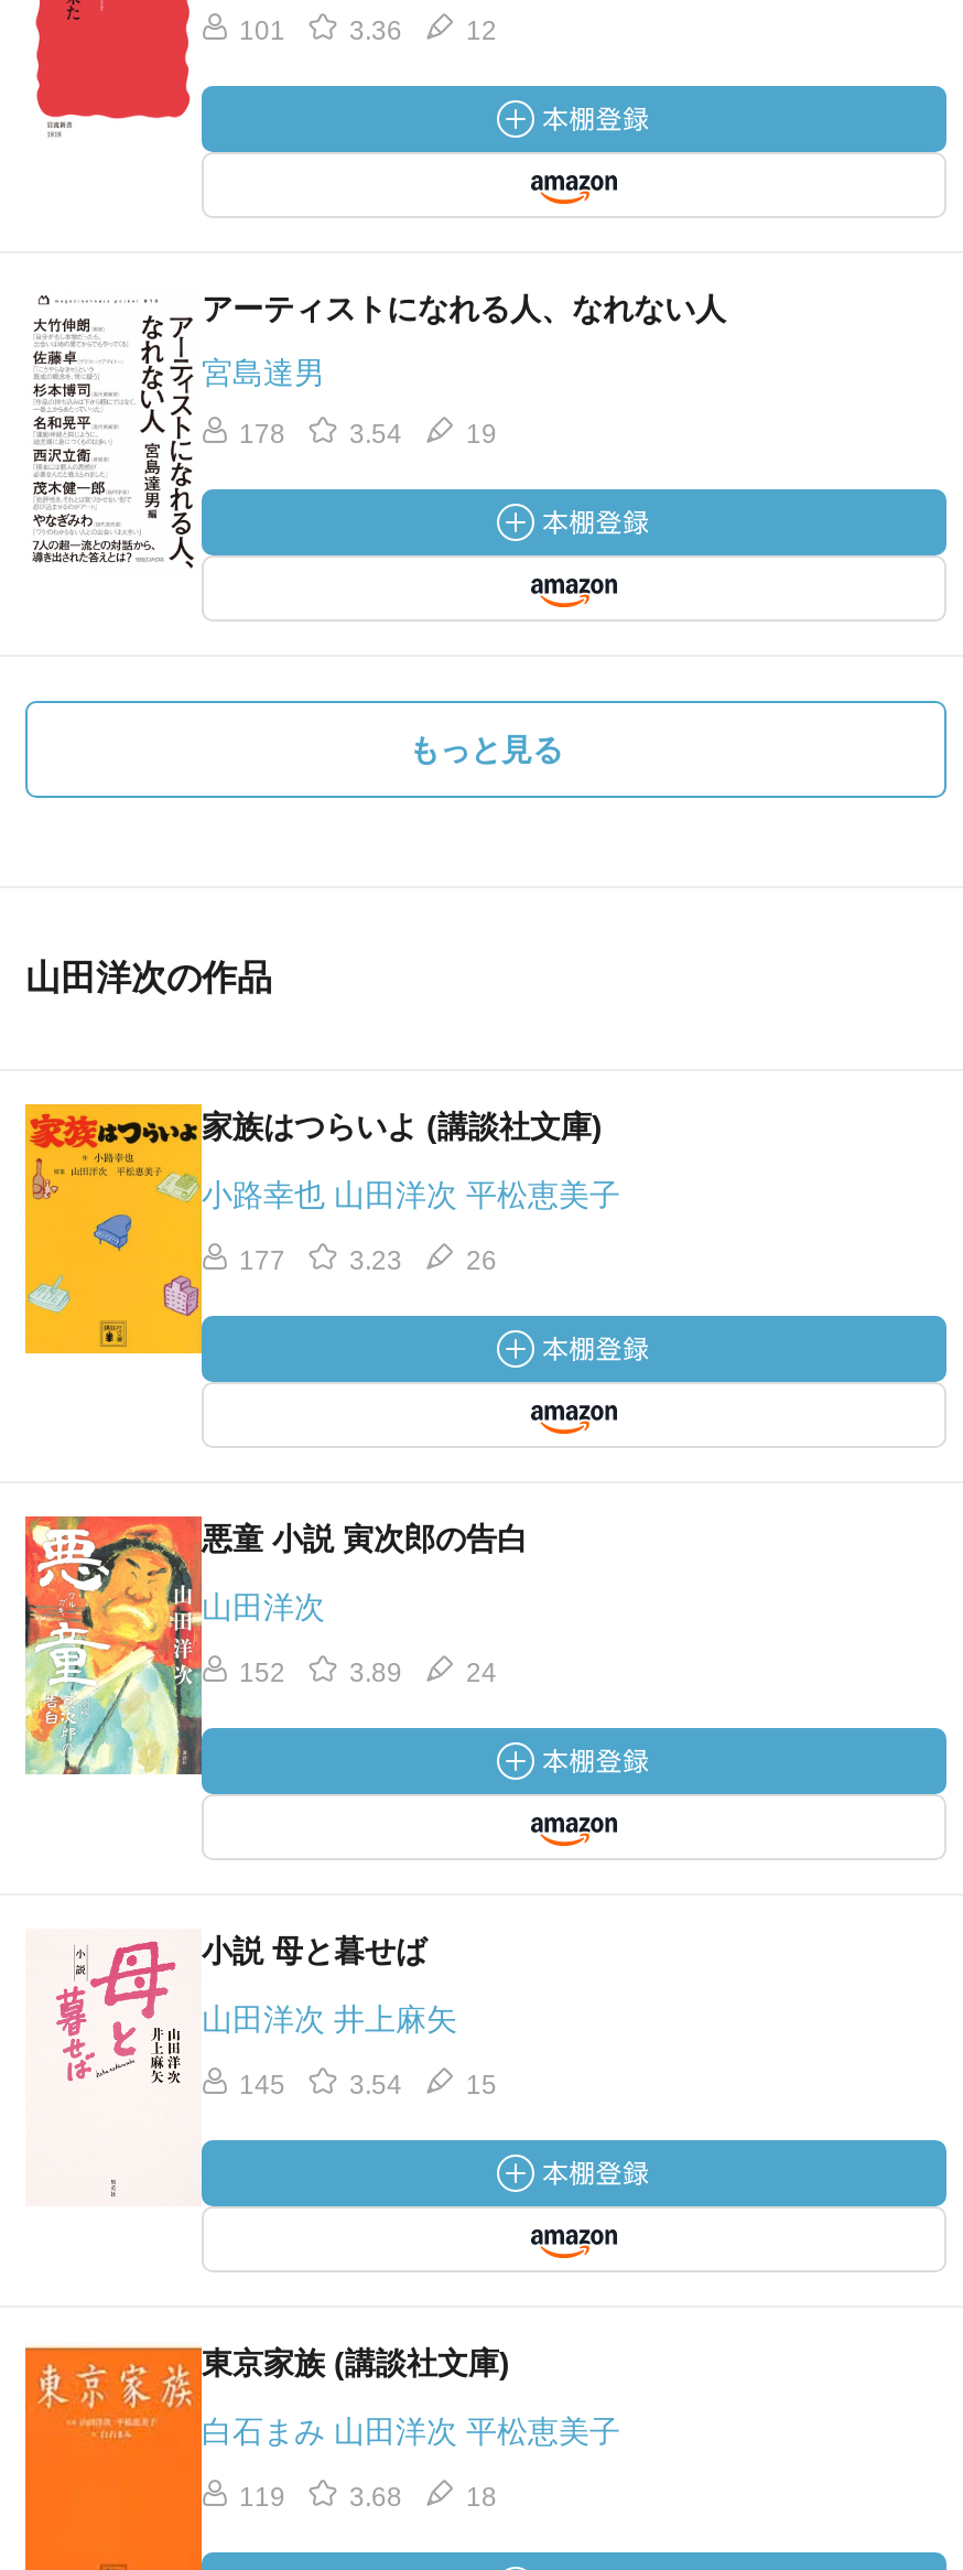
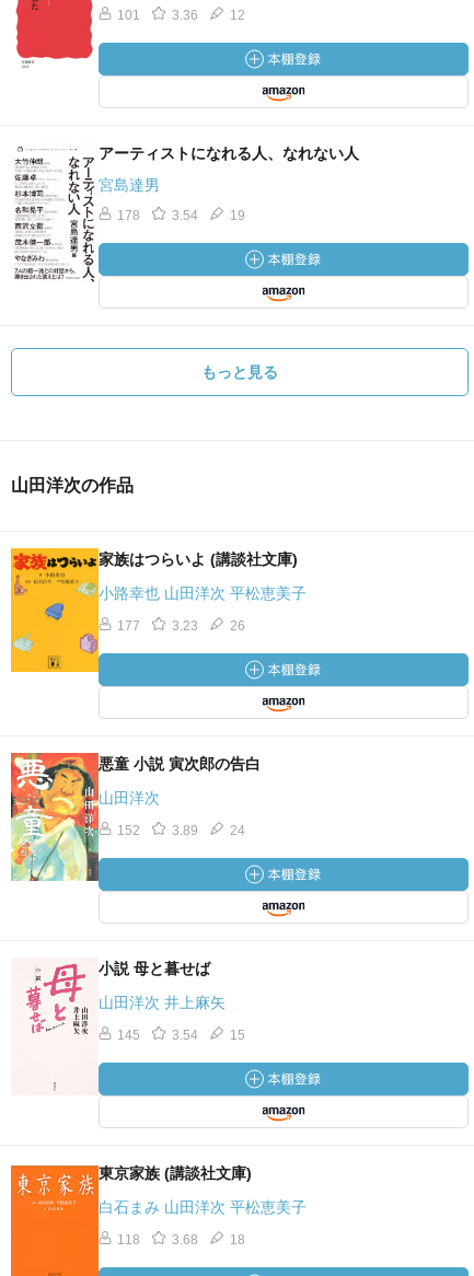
[239,2482,285,2513] 119 -> [117,1232,140,1248] 118

